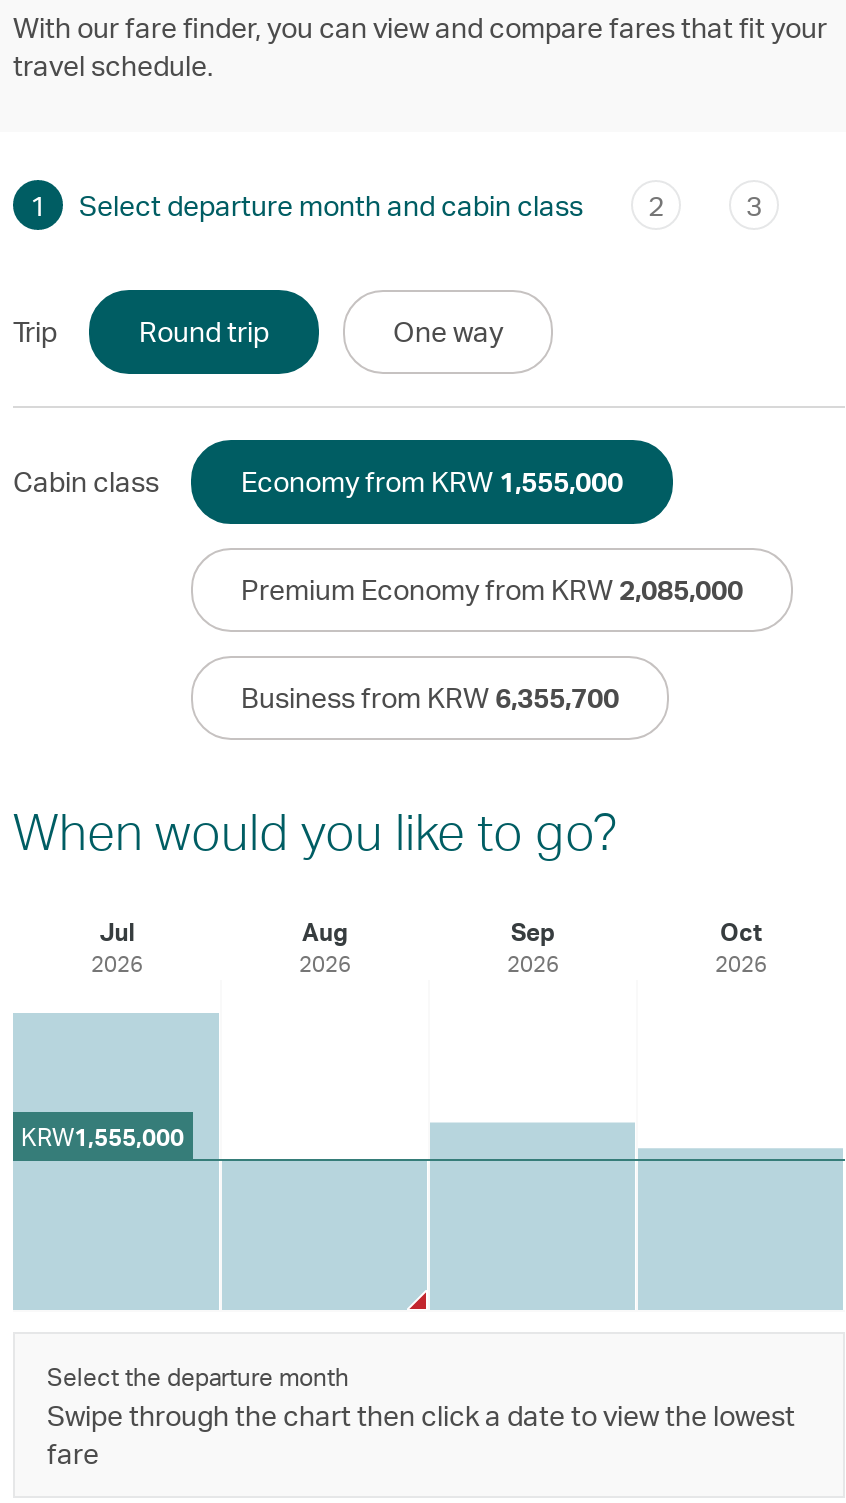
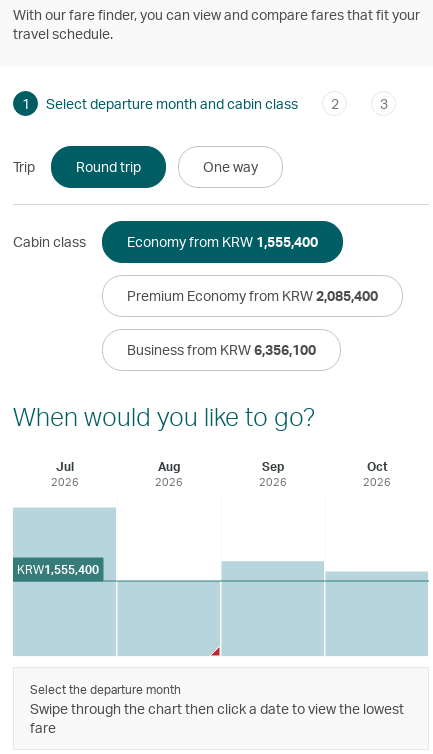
[241,464,623,498] Economy from KRW 1,555,000 -> [127,233,318,250] Economy from KRW 1,555,400
[241,572,743,606] Premium Economy from KRW 2,085,000 -> [127,287,378,304] Premium Economy from KRW 2,085,400
[241,680,619,714] Business from KRW 6,355,700 -> [127,341,316,358] Business from KRW 6,356,100
[21,1121,184,1152] KRW1,555,000 -> [17,562,99,577] KRW1,555,400

